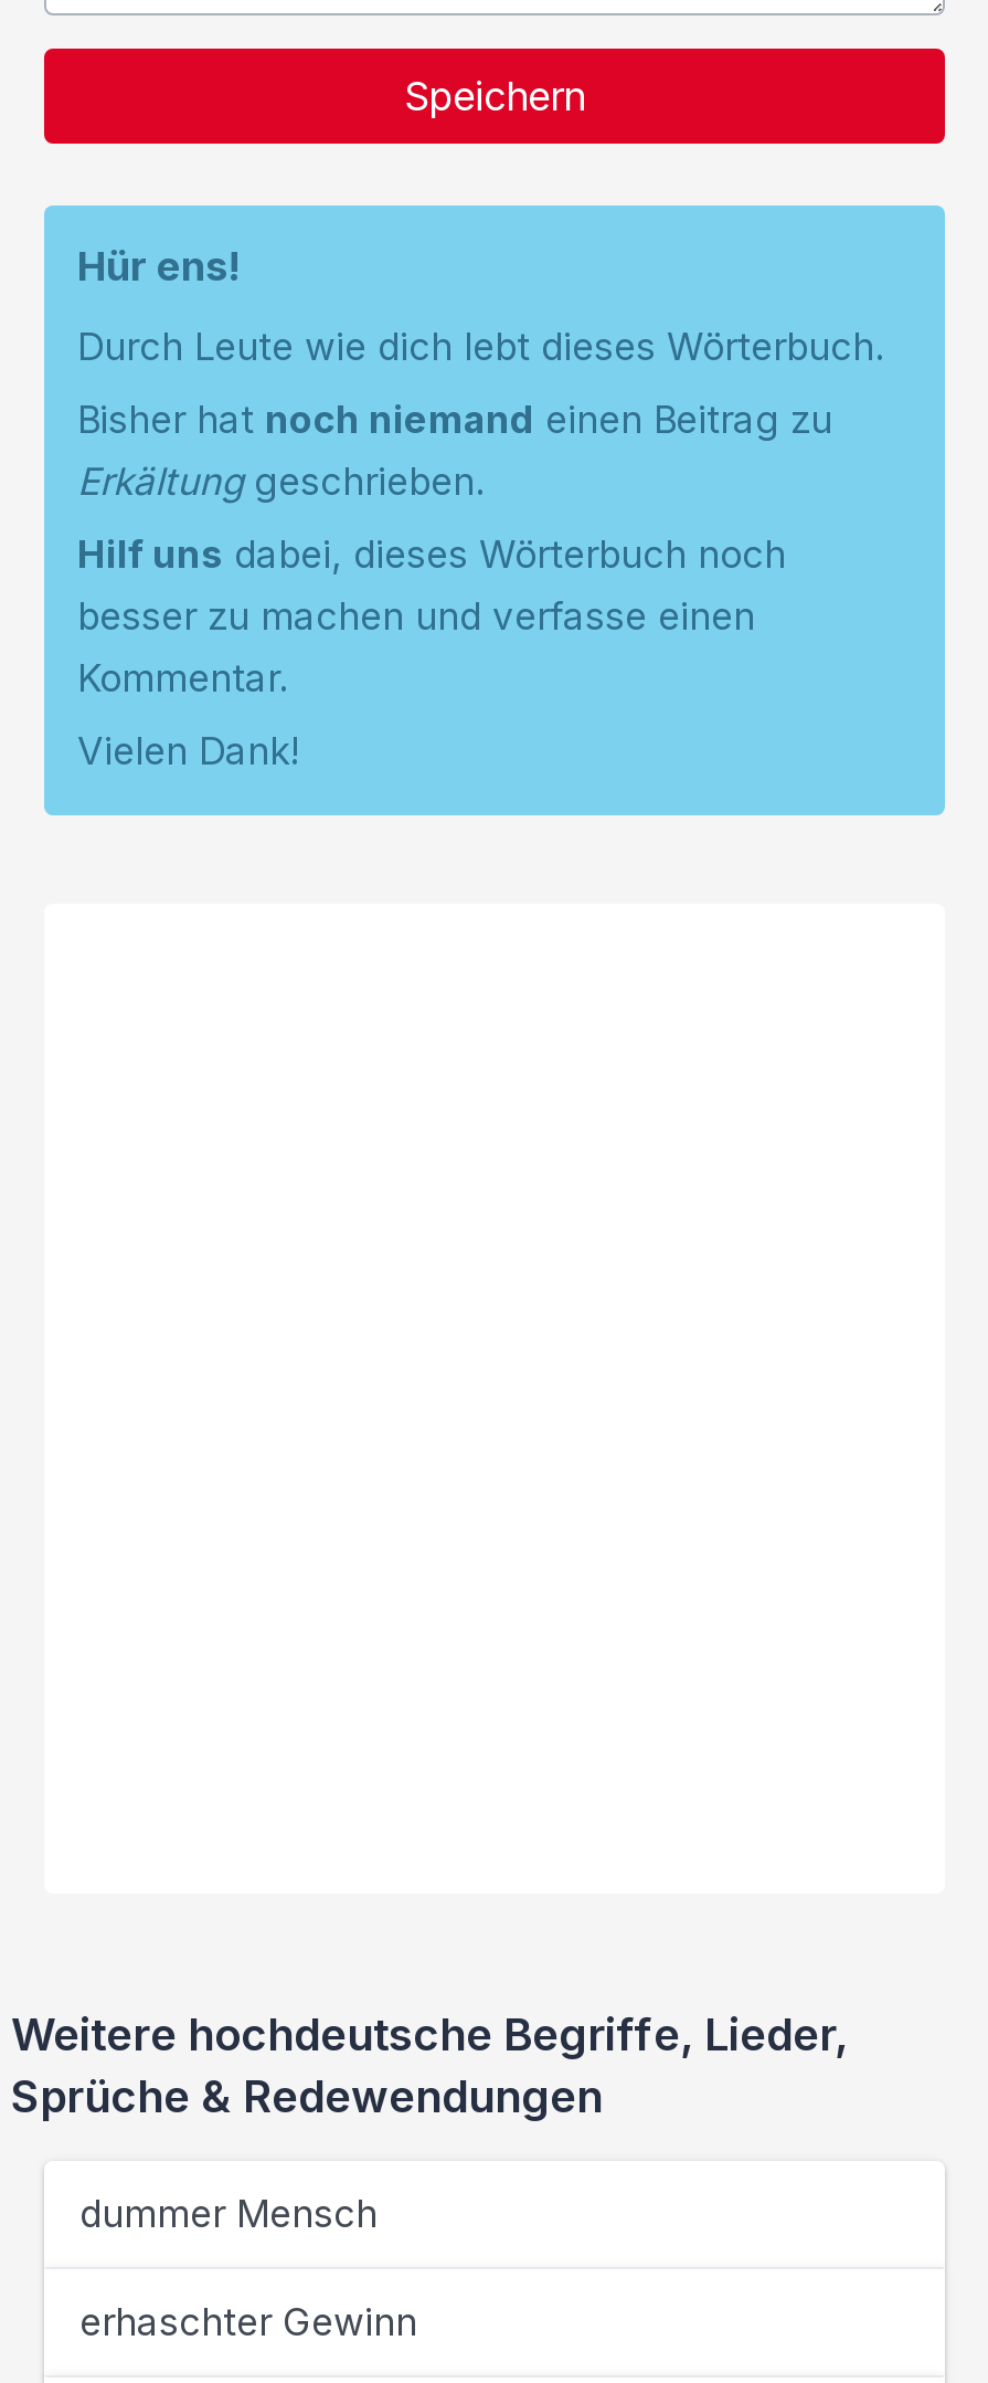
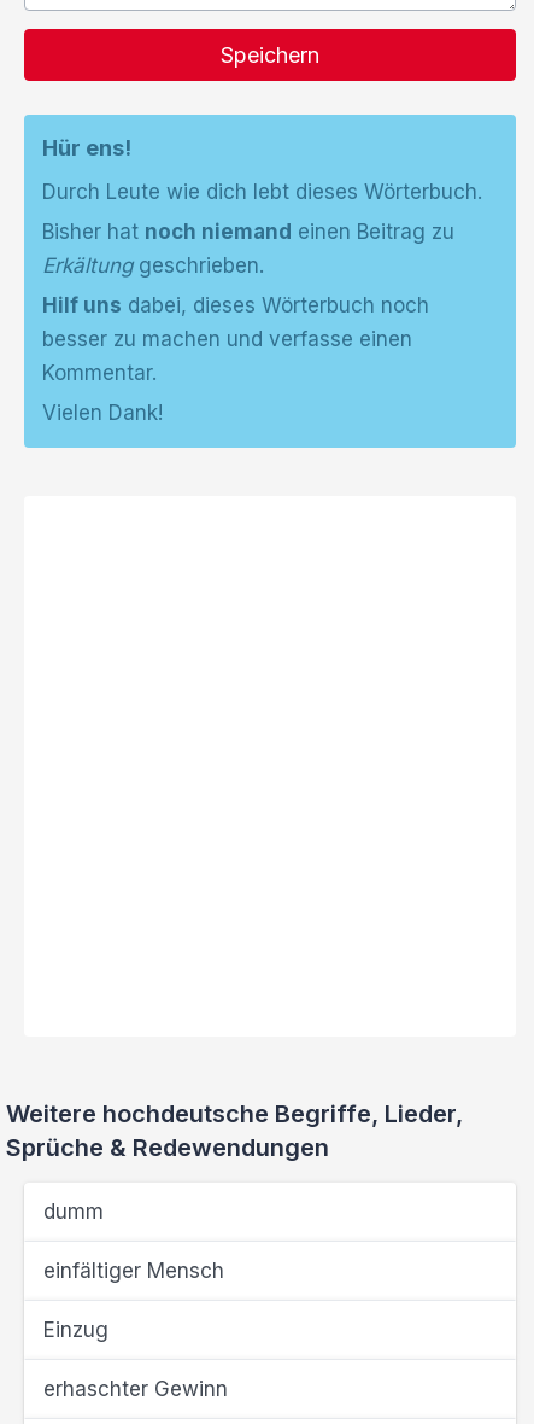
[79,2192,378,2236] dummer Mensch -> [43,1200,224,1342] dumm | einfältiger Mensch | Einzug

